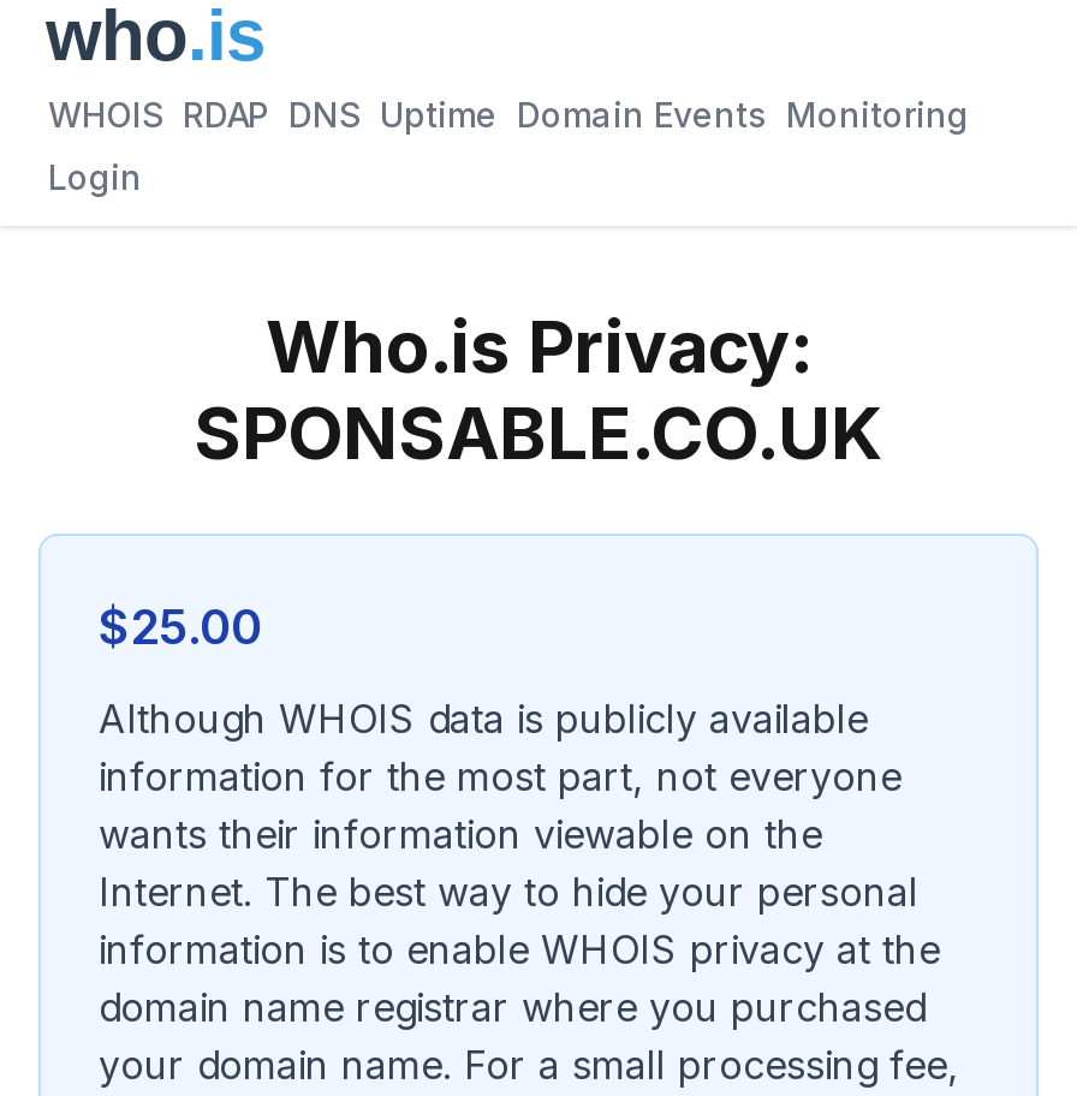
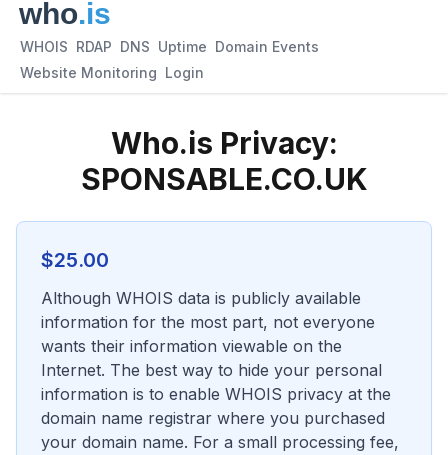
[48,94,969,135] WHOIS RDAP DNS Uptime Domain Events Monitoring -> [20,38,319,55] WHOIS RDAP DNS Uptime Domain Events
[48,156,142,197] Login -> [20,64,204,81] Website Monitoring Login

